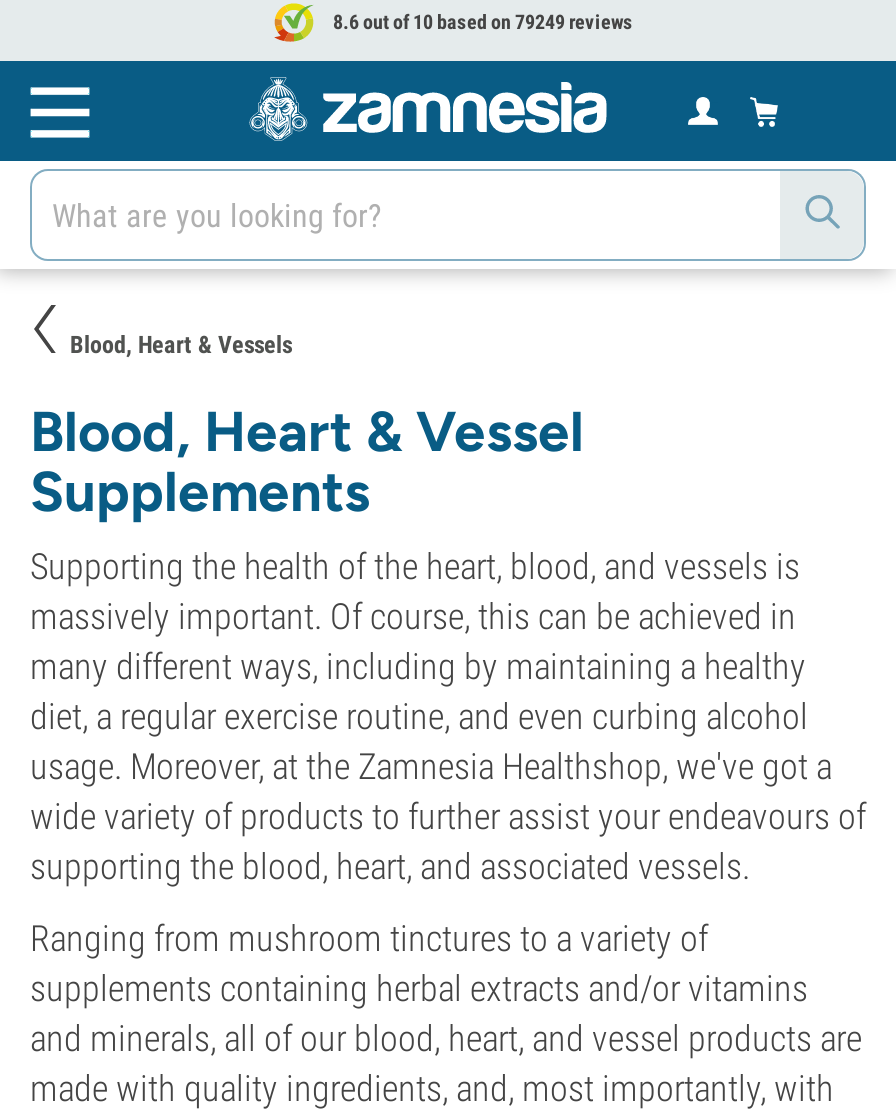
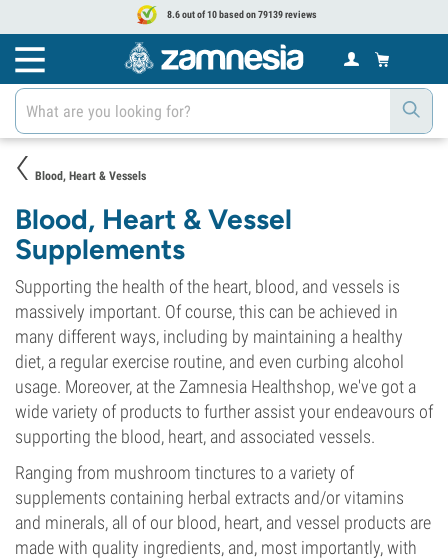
[329,11,633,33] 8.6 out of 10 based on 79249 reviews -> [164,9,316,20] 8.6 out of 10 based on 79139 reviews

